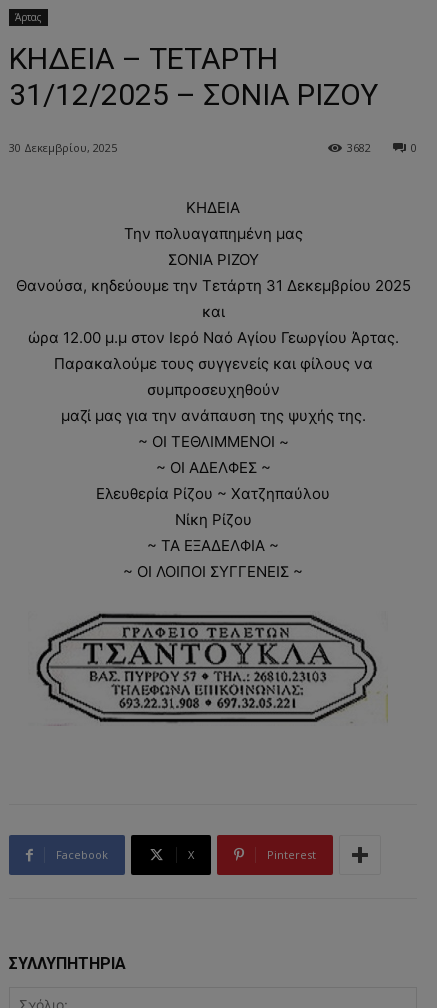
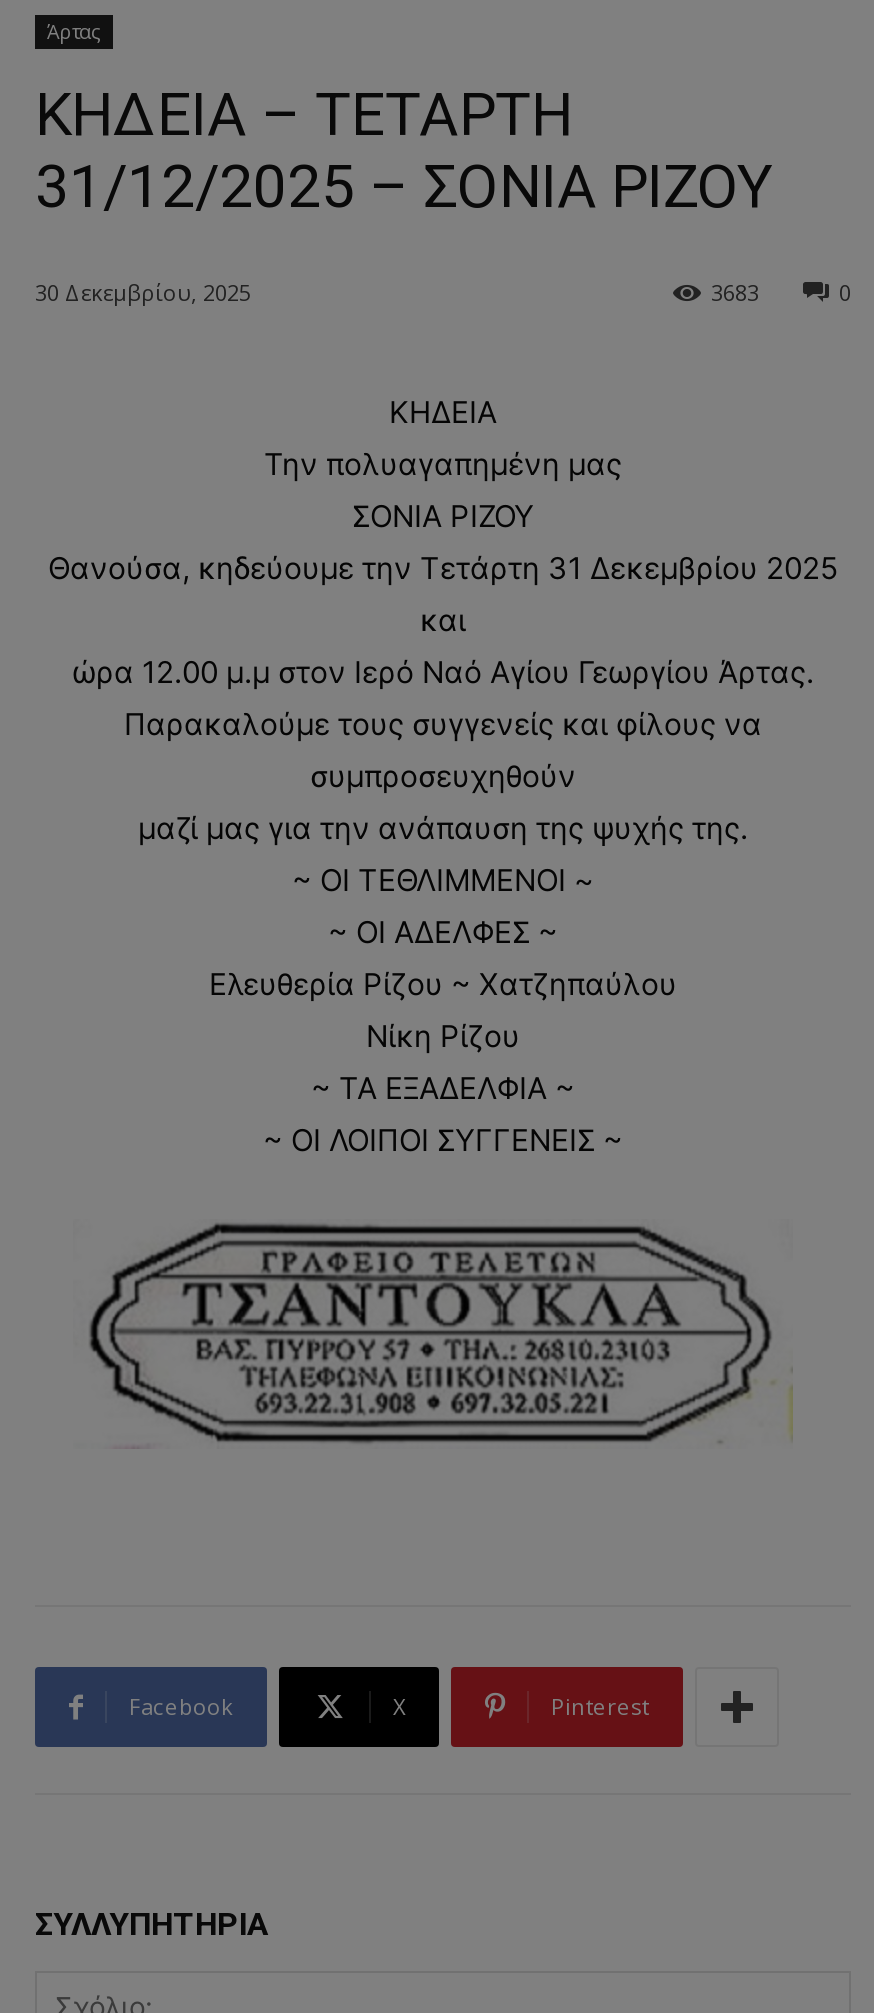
[347,140,371,155] 3682 -> [711,277,759,307] 3683

